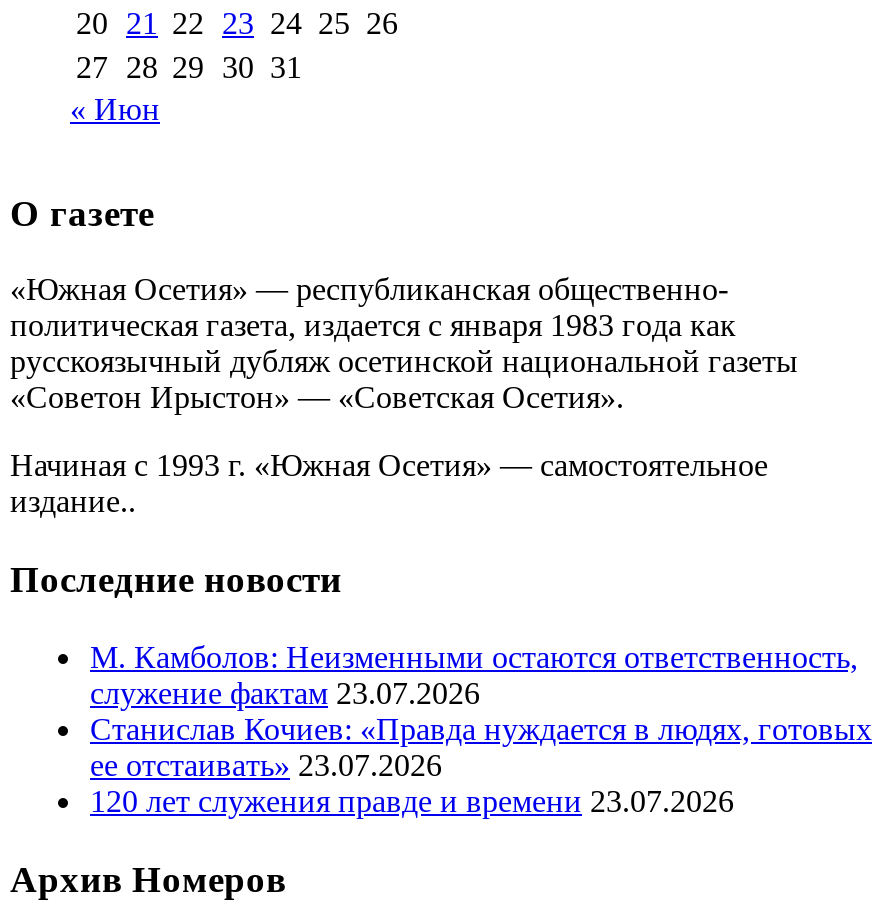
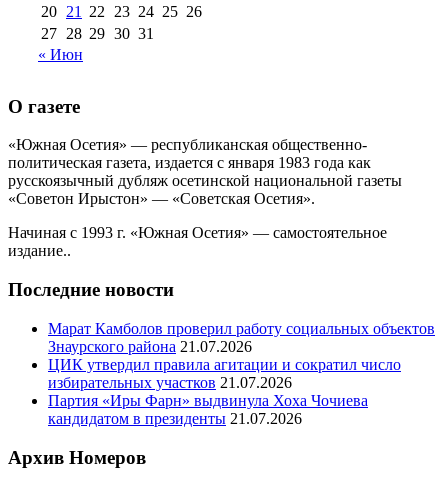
[90,640,872,818] М. Камболов: Неизменными остаются ответственность, | служение фактам 23.07.2026 | Станислав Кочиев: «Правда нуждается в людях, готовых | ее отстаивать» 23.07.2026 | 120 лет служения правде и времени 23.07.2026 -> [48,320,435,427] Марат Камболов проверил работу социальных объектов | Знаурского района 21.07.2026 | ЦИК утвердил правила агитации и сократил число | избирательных участков 21.07.2026 | Партия «Иры Фарн» выдвинула Хоха Чочиева | кандидатом в президенты 21.07.2026

